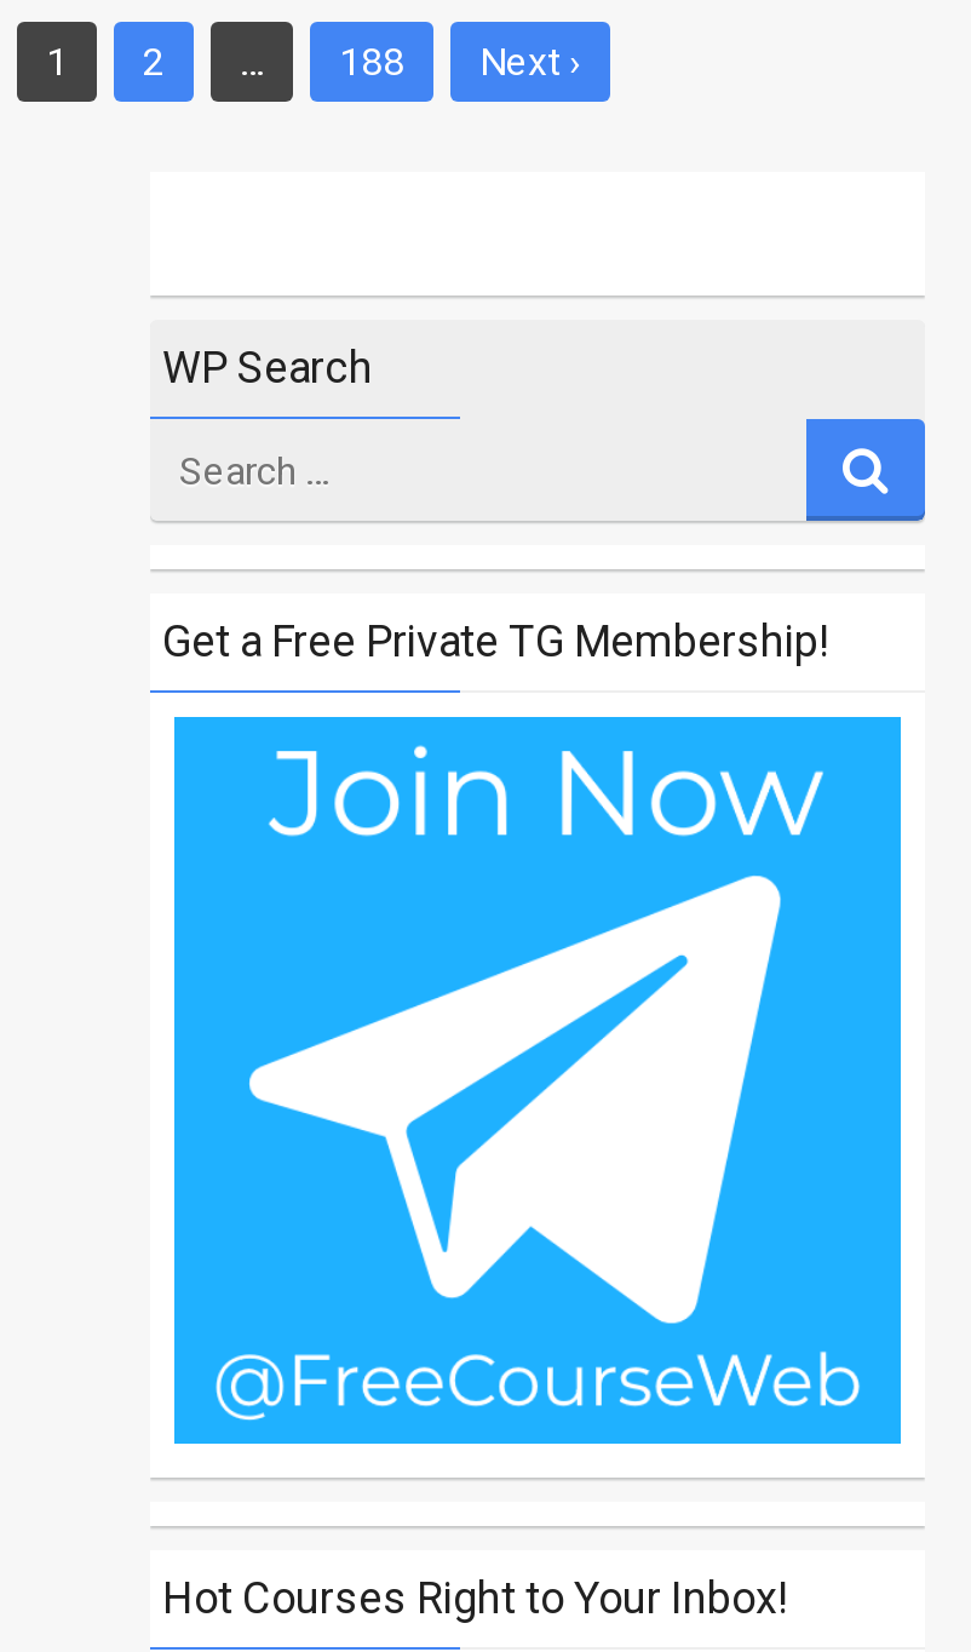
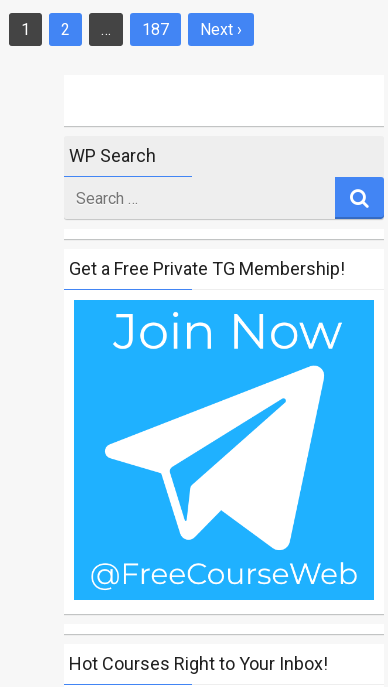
[339,39,404,85] 188 -> [142,20,169,39] 187

